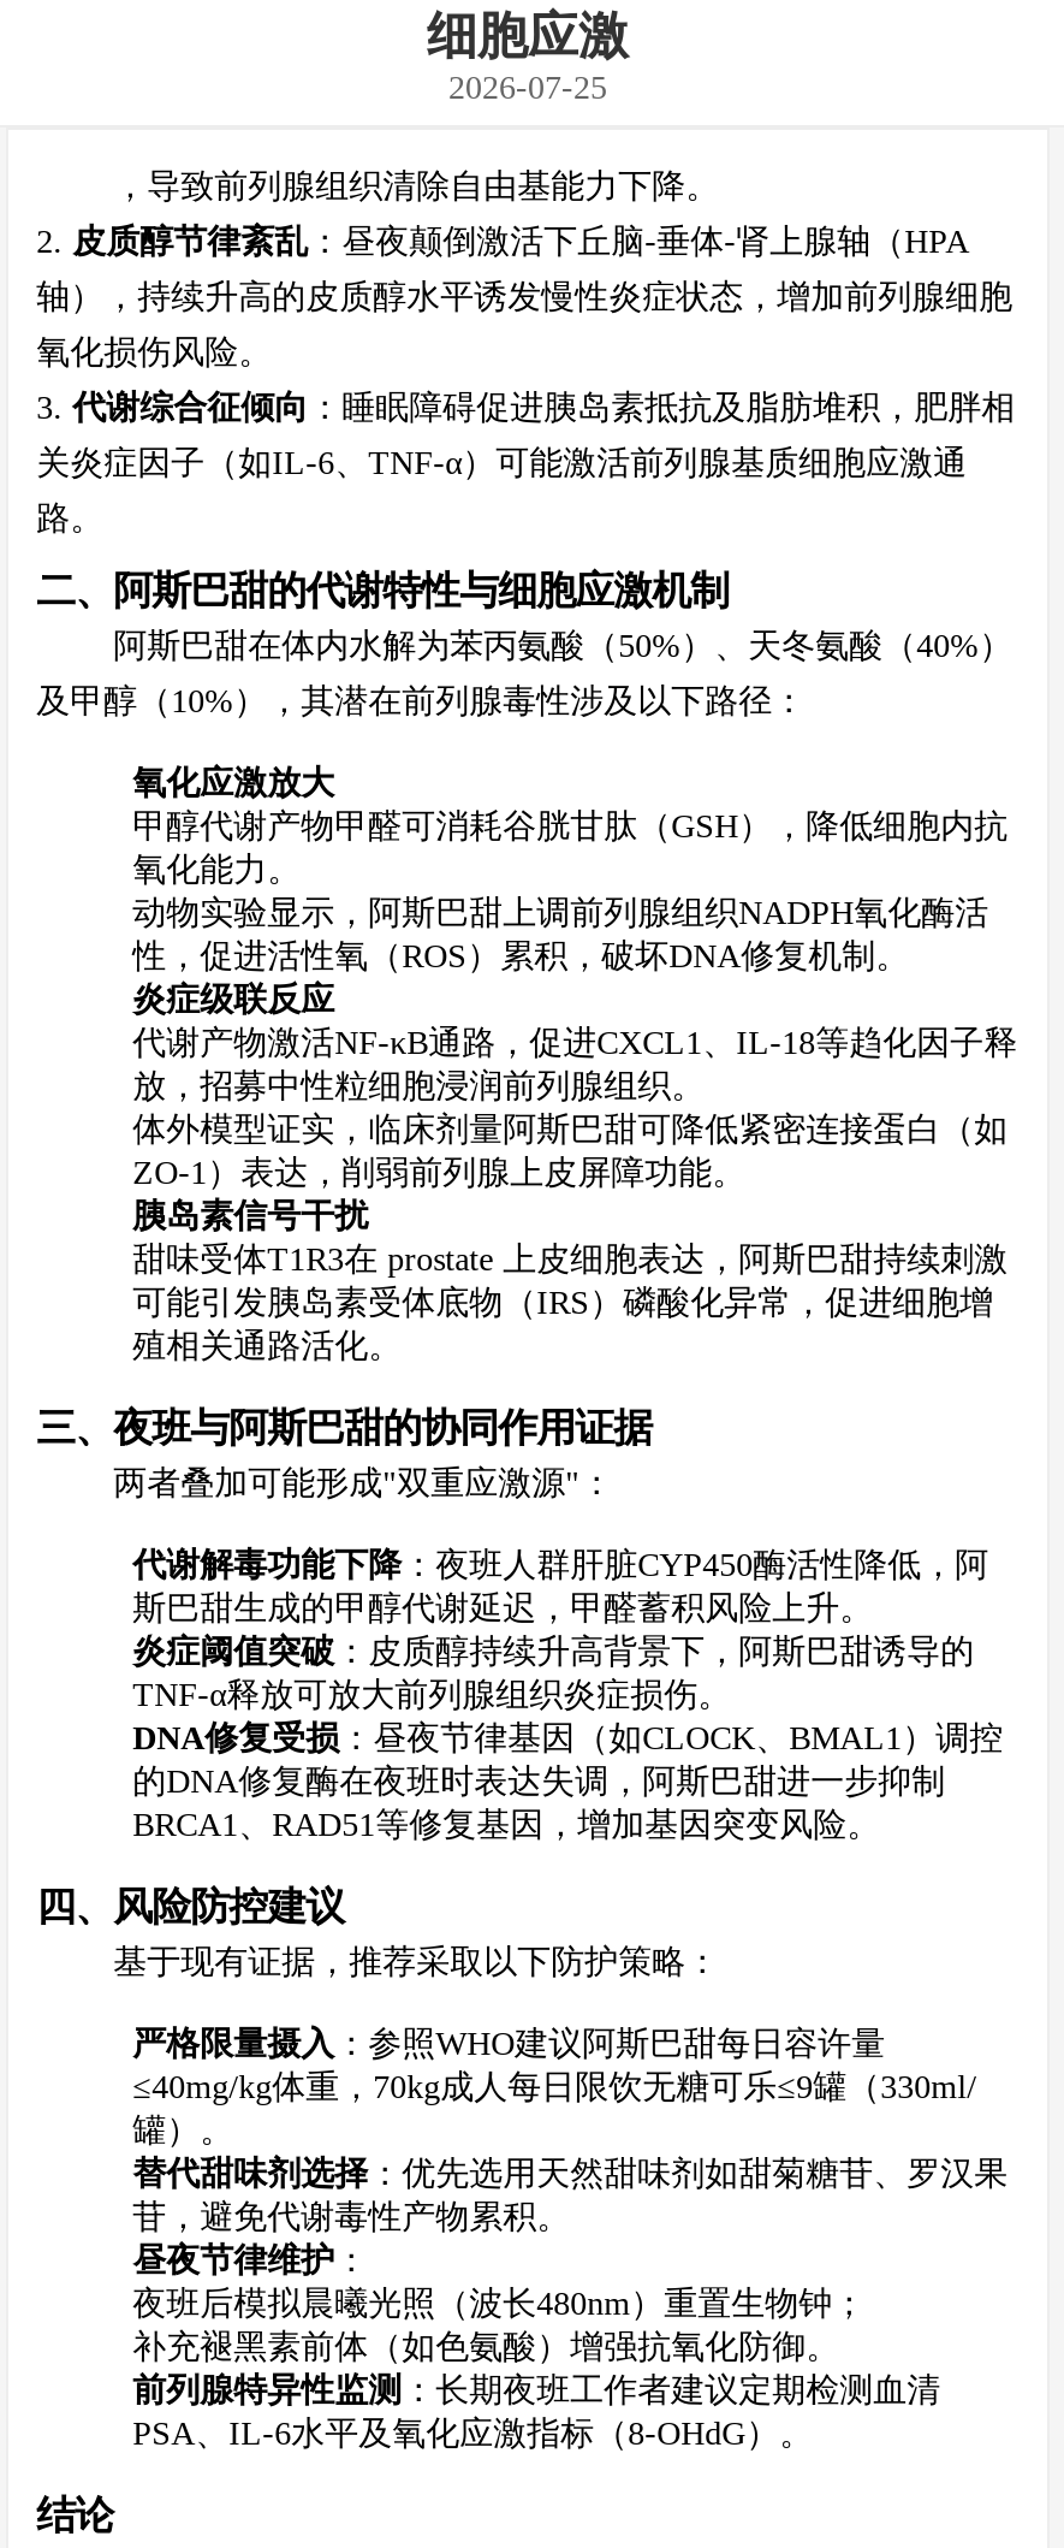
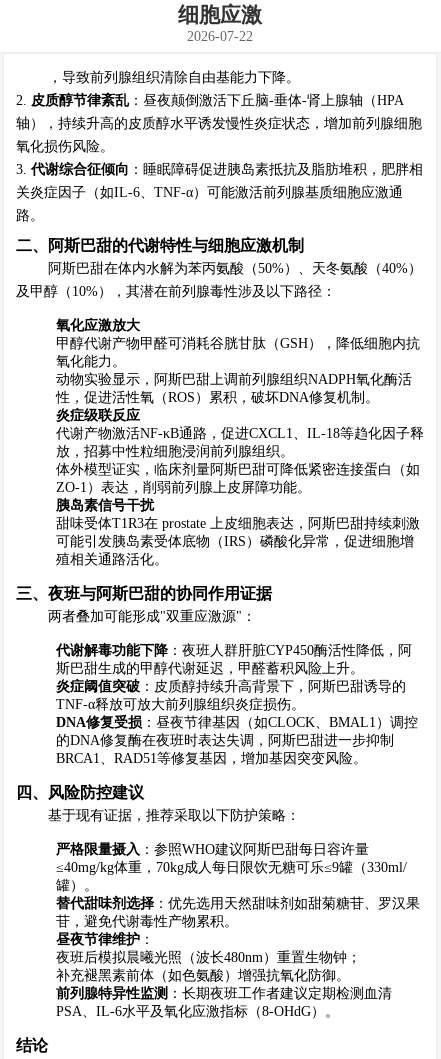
[448,70,607,106] 2026-07-25 -> [187,29,253,44] 2026-07-22

